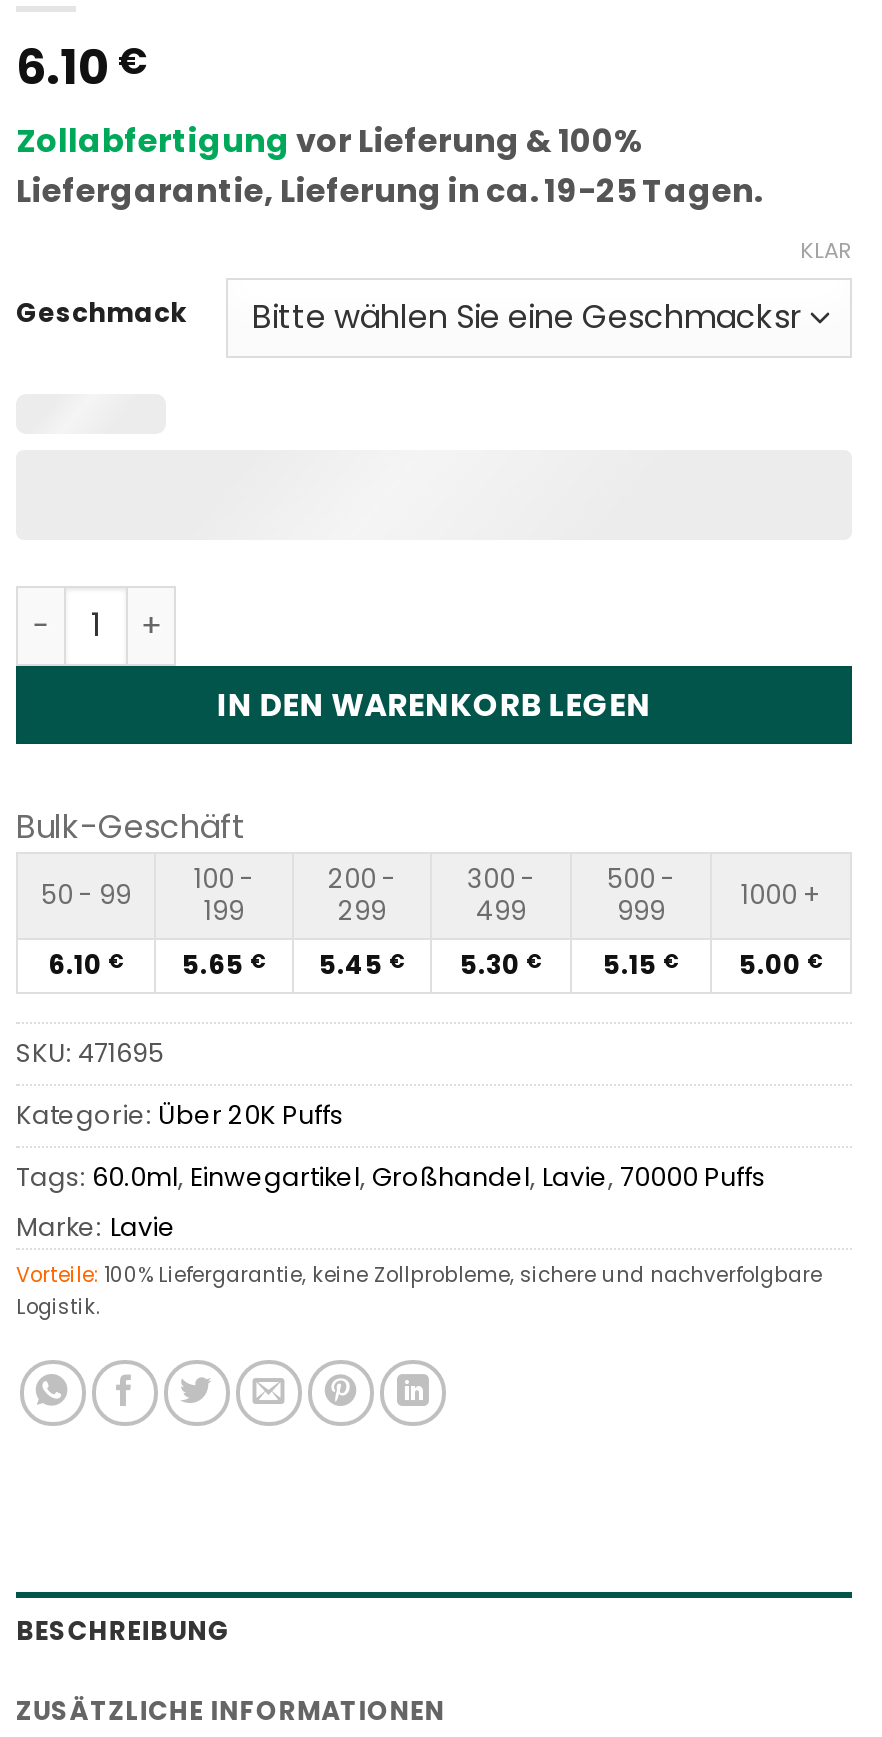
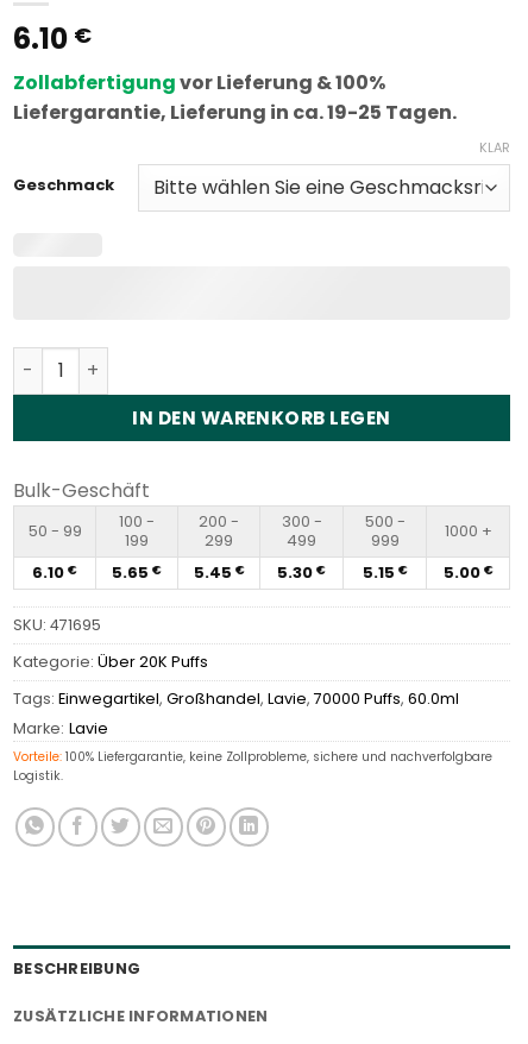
[16,1160,766,1194] Tags: 60.0ml, Einwegartikel, Großhandel, Lavie, 70000 Puffs -> [13,688,459,709] Tags: Einwegartikel, Großhandel, Lavie, 70000 Puffs, 60.0ml

